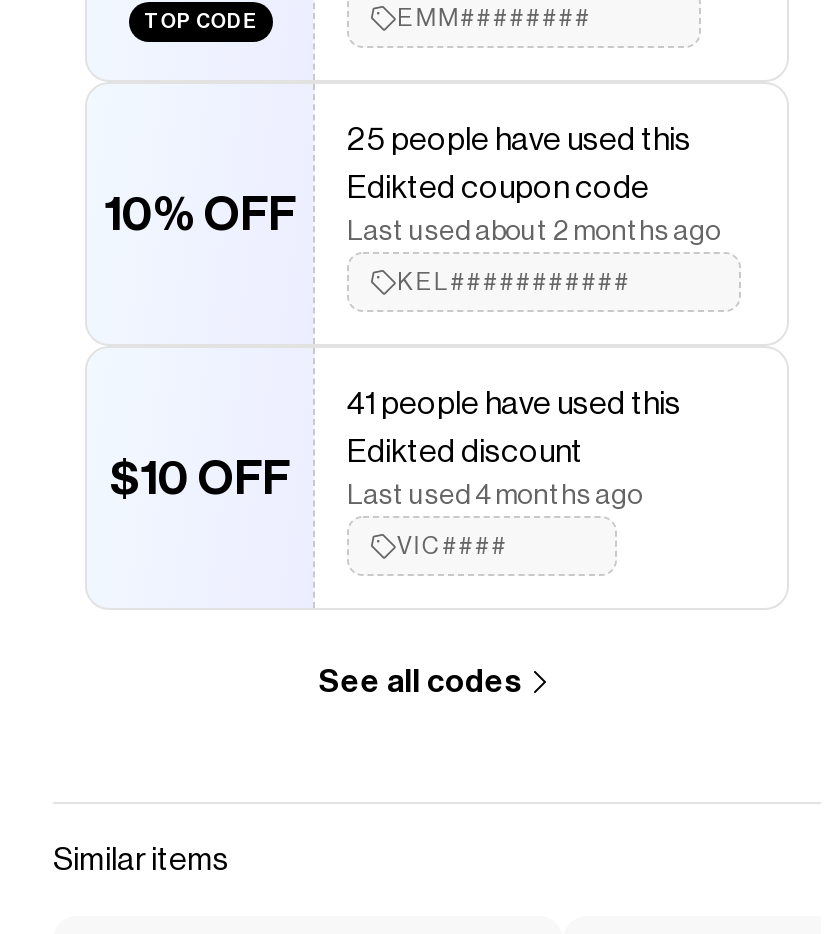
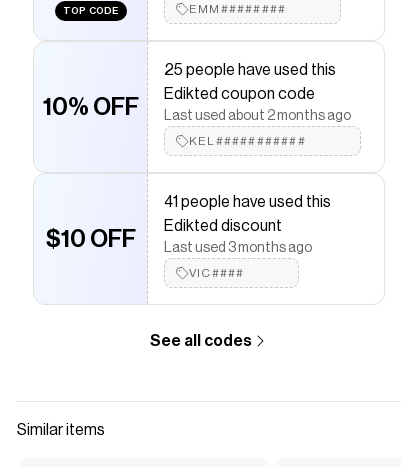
[347,482,643,510] Last used 4 months ago -> [164,241,312,255] Last used 3 months ago

